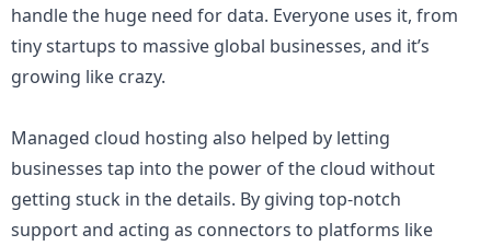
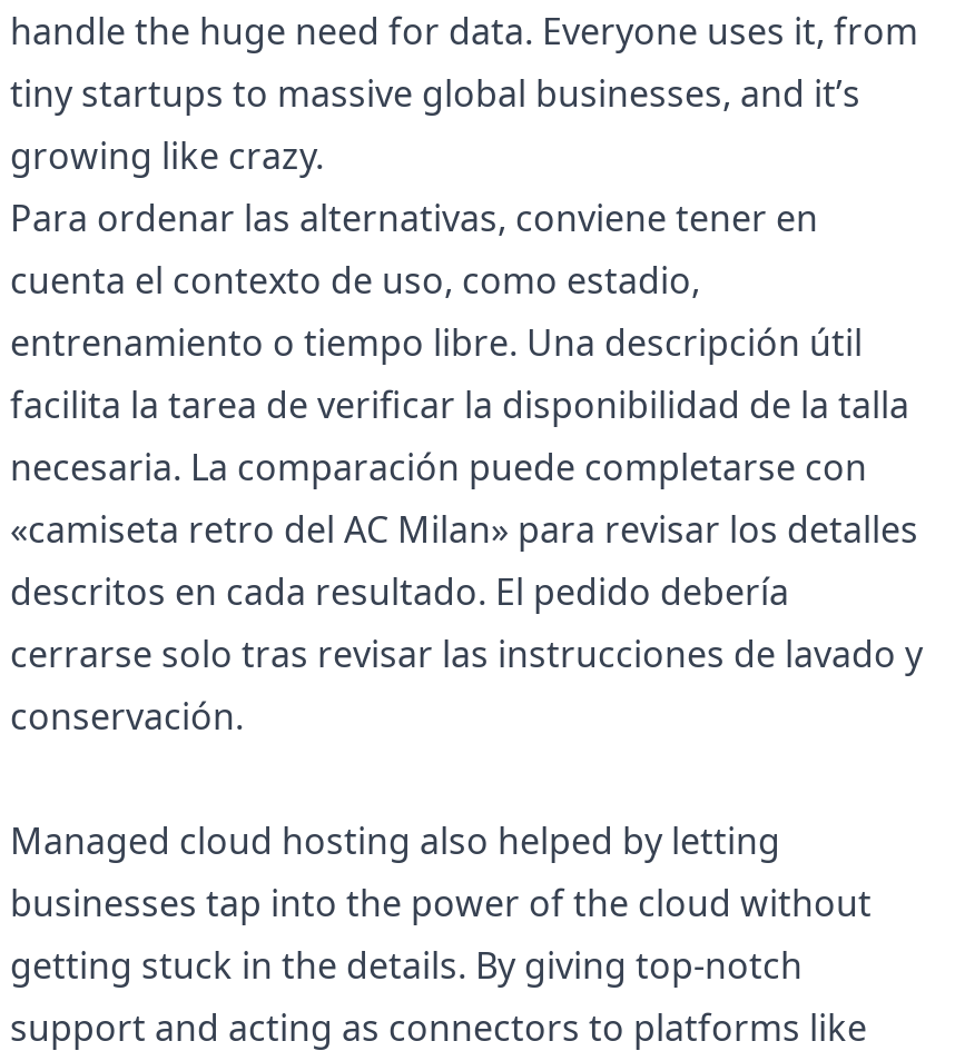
none -> [10,194,923,741] Para ordenar las alternativas, conviene tener en | cuenta el contexto de uso, como estadio, | entrenamiento o tiempo libre. Una descripción útil | facilita la tarea de verificar la disponibilidad de la talla | necesaria. La comparación puede completarse con | «camiseta retro del AC Milan» para revisar los detalles | descritos en cada resultado. El pedido debería | cerrarse solo tras revisar las instrucciones de lavado y | conservación.

